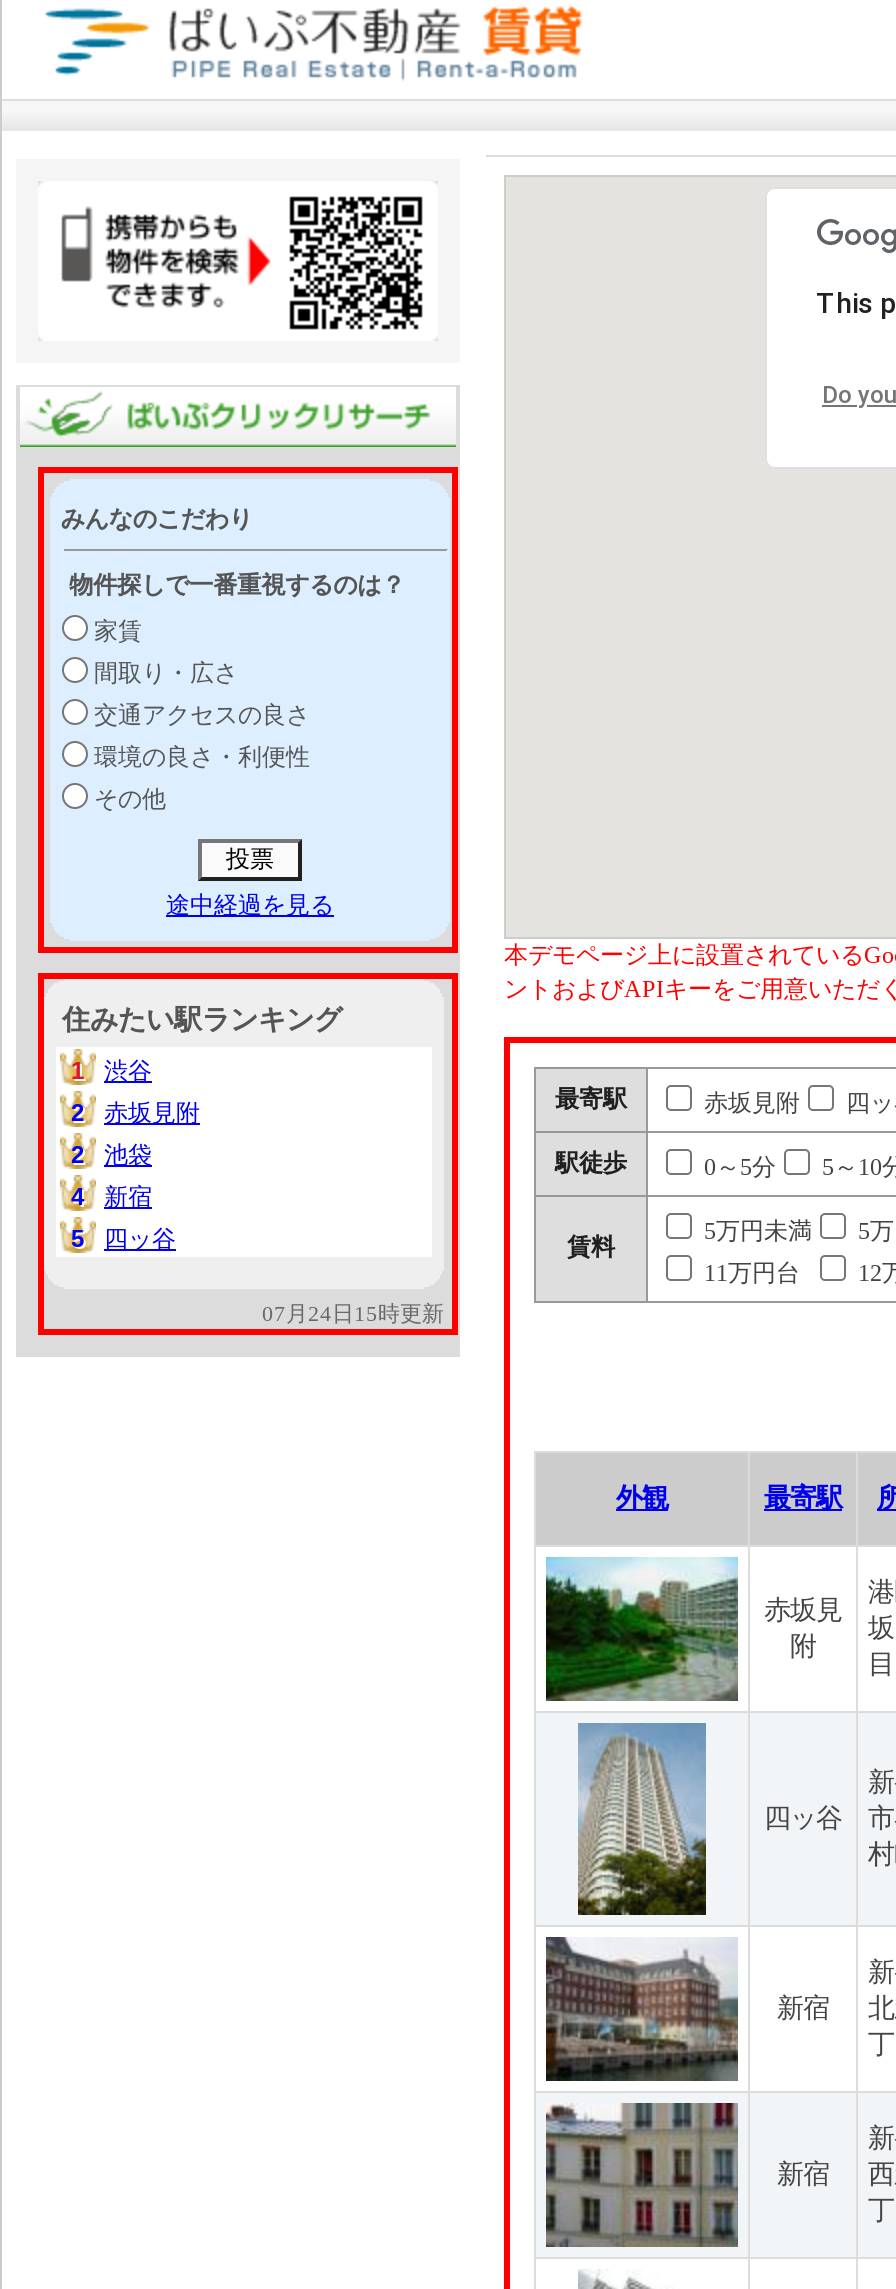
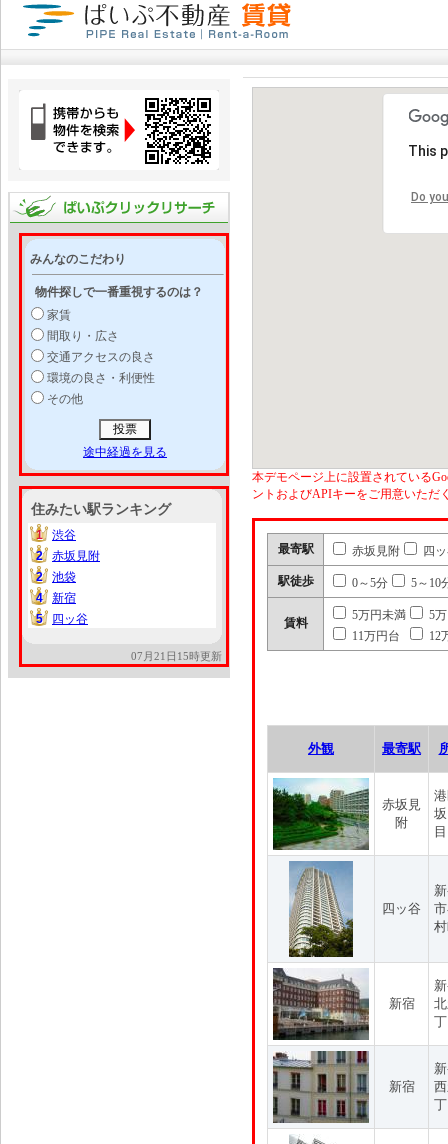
[262,1301,444,1325] 07月24日15時更新 -> [131,650,222,662] 07月21日15時更新

